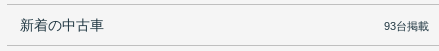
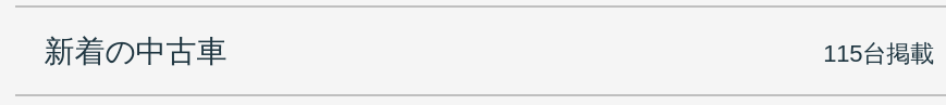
[384,20,429,32] 93台掲載 -> [823,41,934,67] 115台掲載

